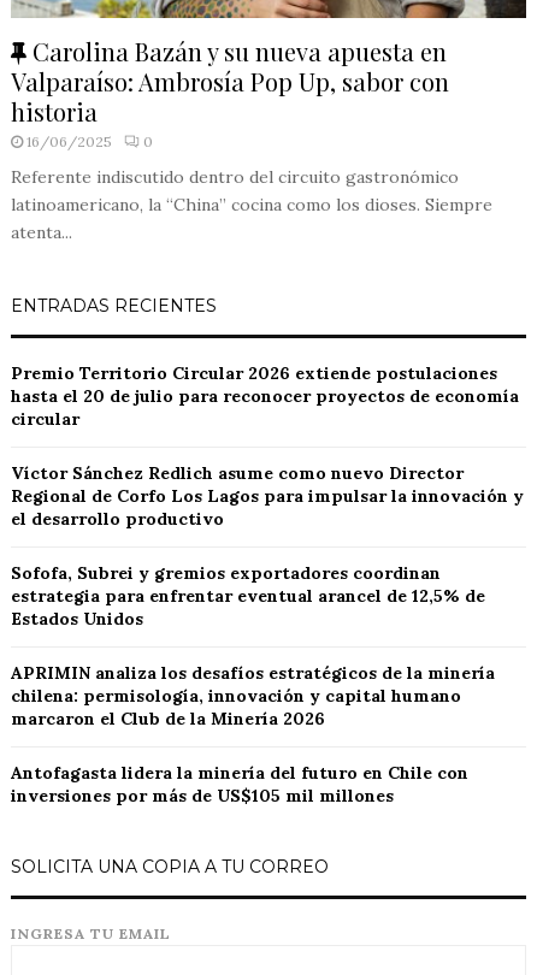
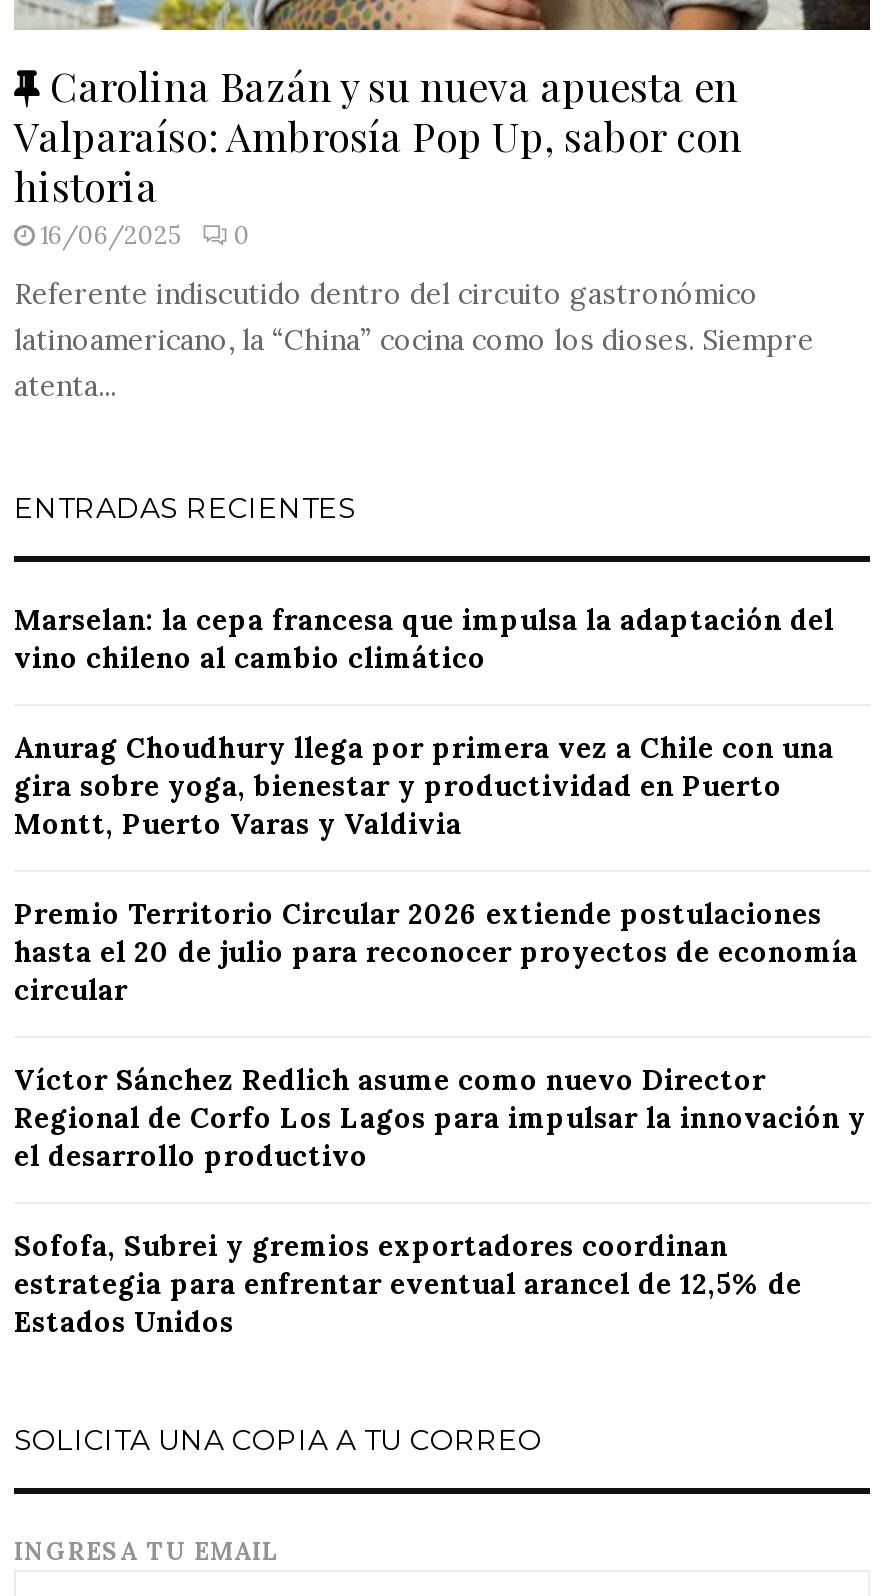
none -> [14,601,834,841] Marselan: la cepa francesa que impulsa la adaptación del | vino chileno al cambio climático | Anurag Choudhury llega por primera vez a Chile con una | gira sobre yoga, bienestar y productividad en Puerto | Montt, Puerto Varas y Valdivia
moved [11,362,524,629] -> [14,895,866,1339]: Premio Territorio Circular 2026 extiende postulaciones | hasta el 20 de julio para reconocer proyectos de economía | circular | ... | estrategia para enfrentar eventual arancel de 12,5% de | Estados Unidos
[11,662,495,806] APRIMIN analiza los desafíos estratégicos de la minería | chilena: permisología, innovación y capital humano | marcaron el Club de la Minería 2026 | Antofagasta lidera la minería del futuro en Chile con | inversiones por más de US$105 mil millones -> none

